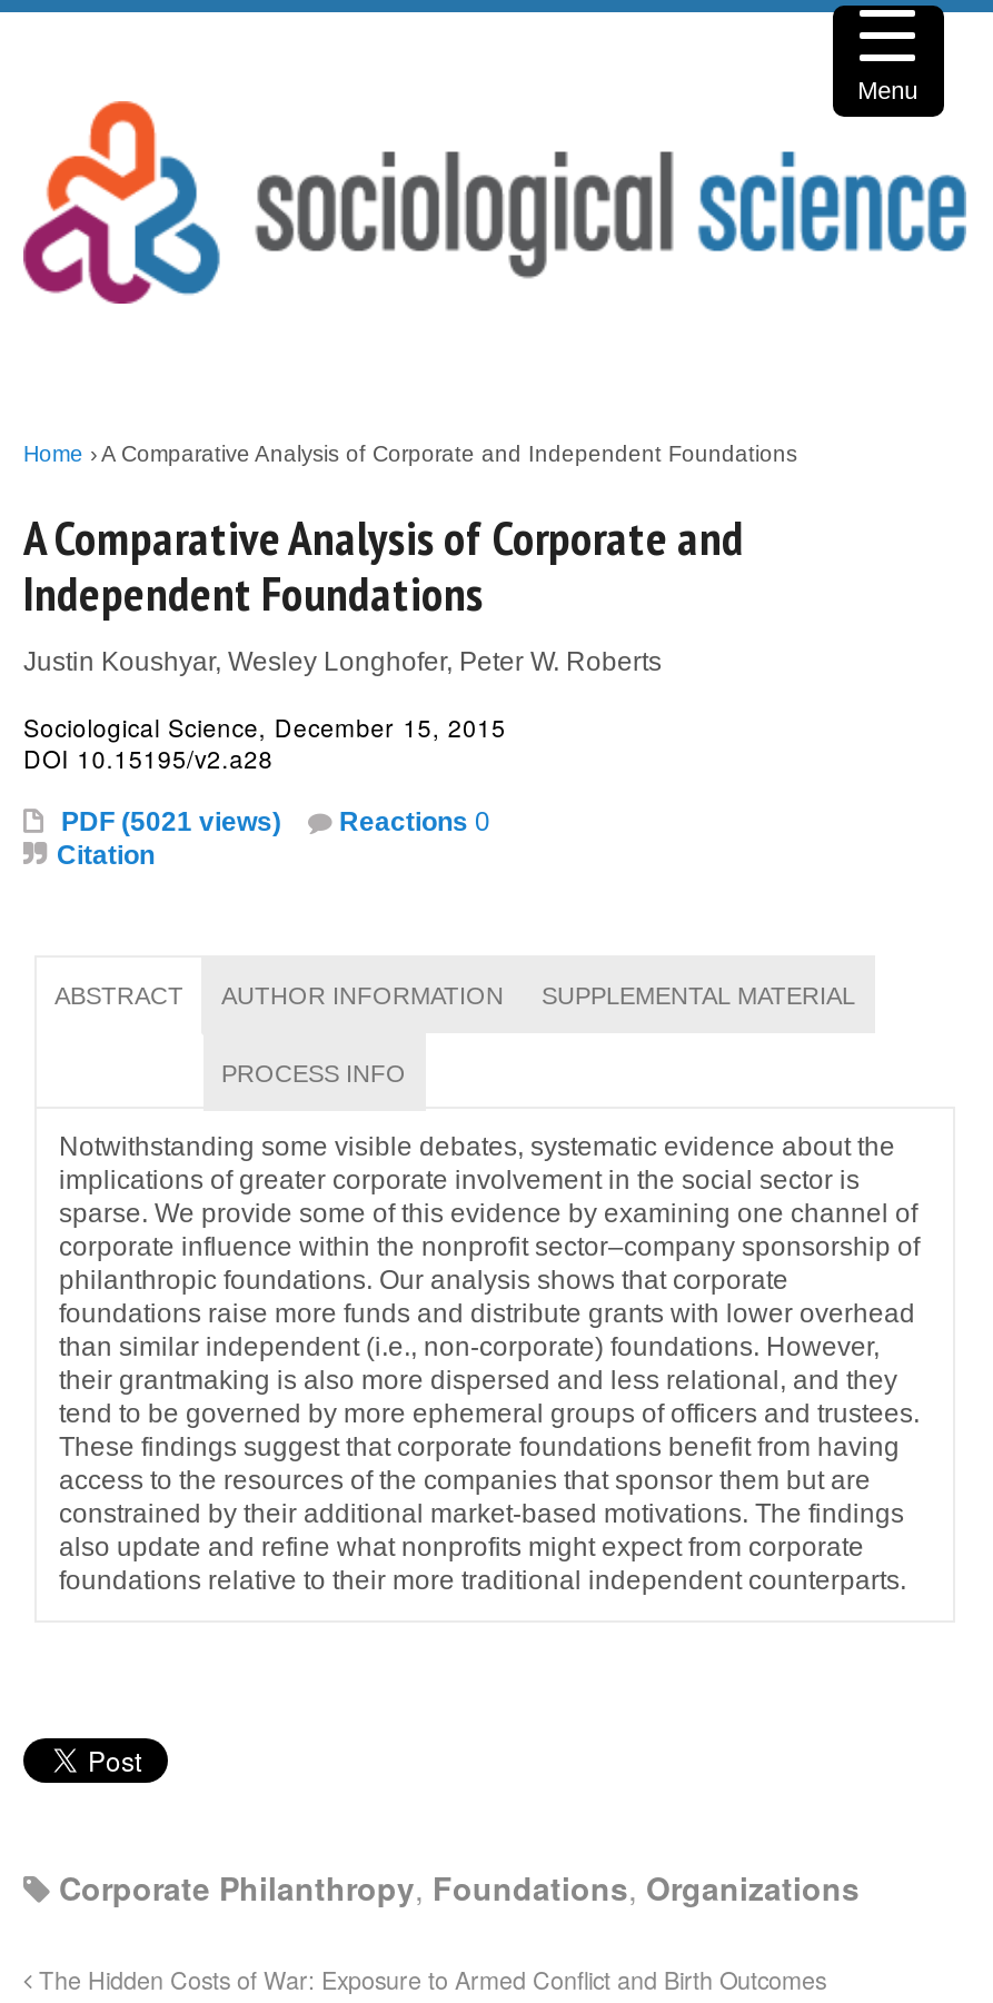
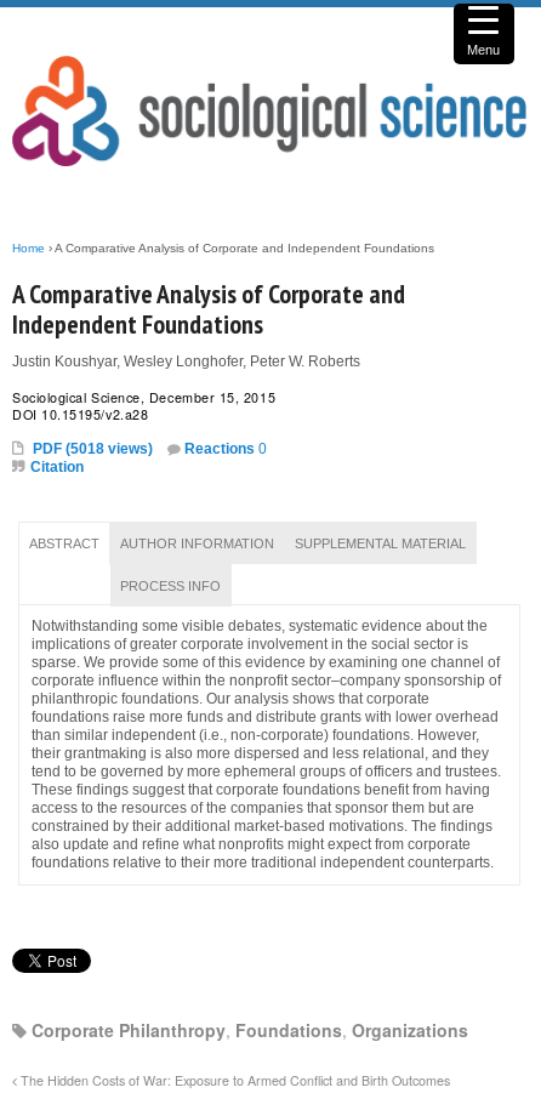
[61,806,281,837] PDF (5021 views) -> [33,440,153,457] PDF (5018 views)

